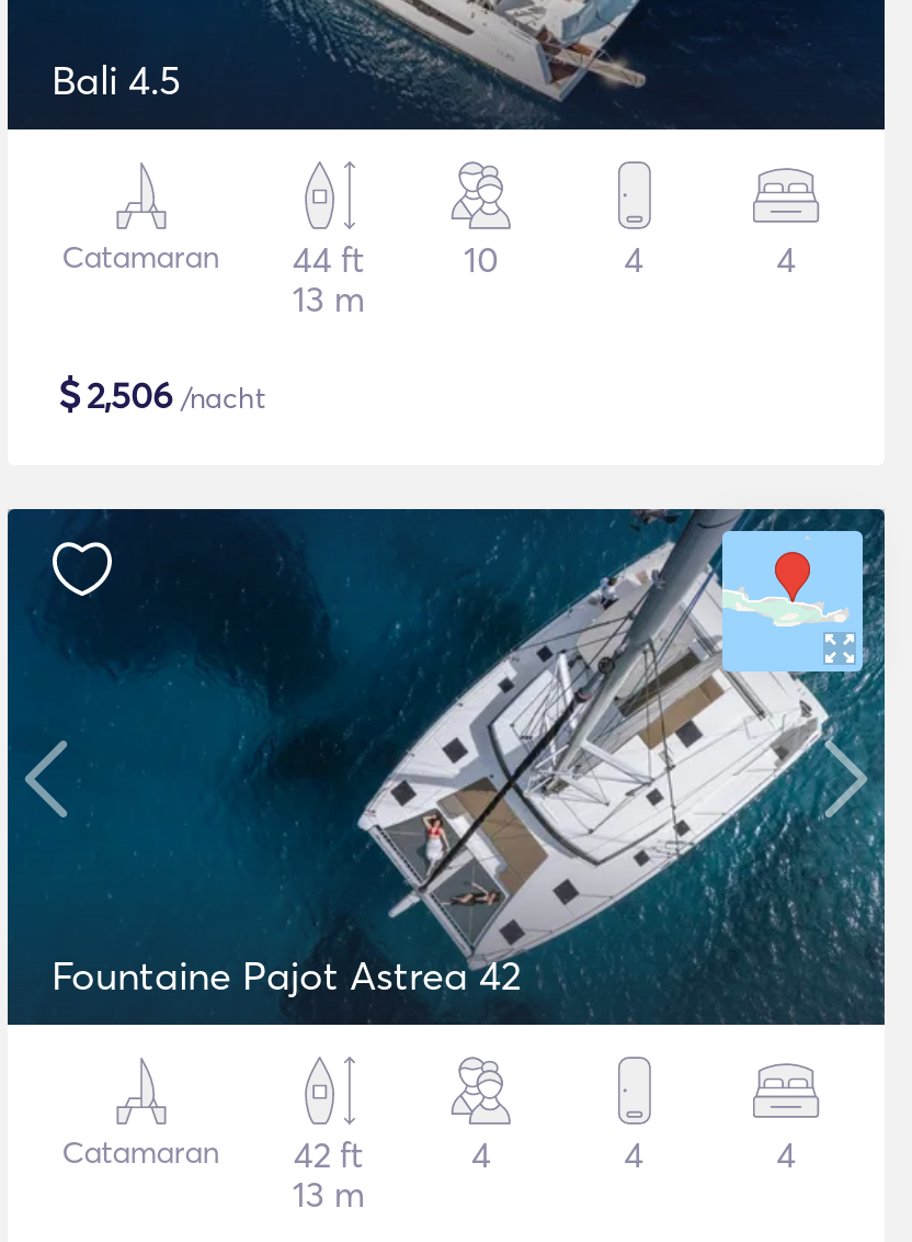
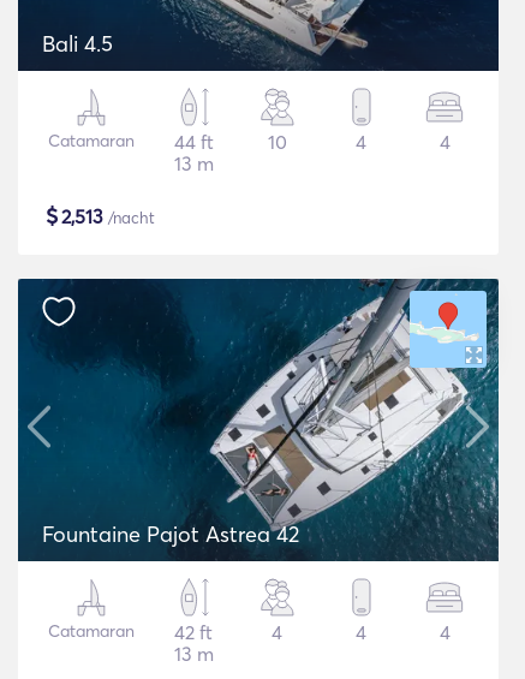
[58,369,266,419] $2,506 /nacht -> [46,202,155,230] $2,513 /nacht

